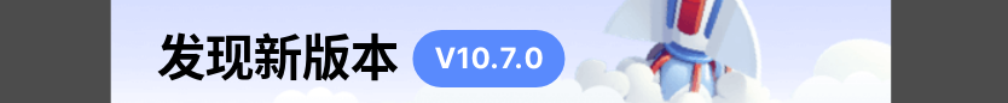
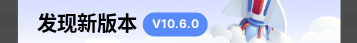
[157,27,543,86] 发现新版本 V10.7.0 -> [37,11,199,36] 发现新版本 V10.6.0

